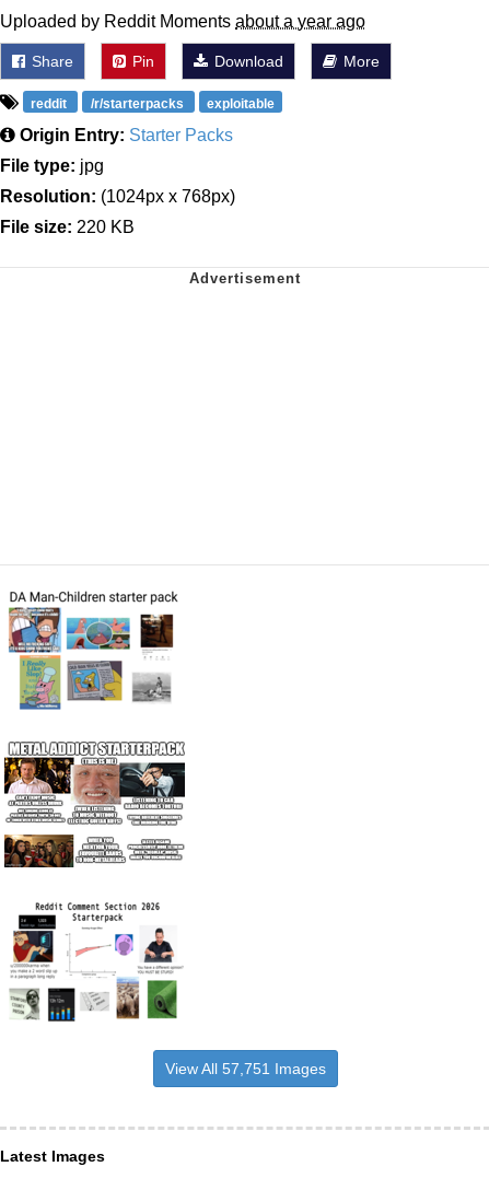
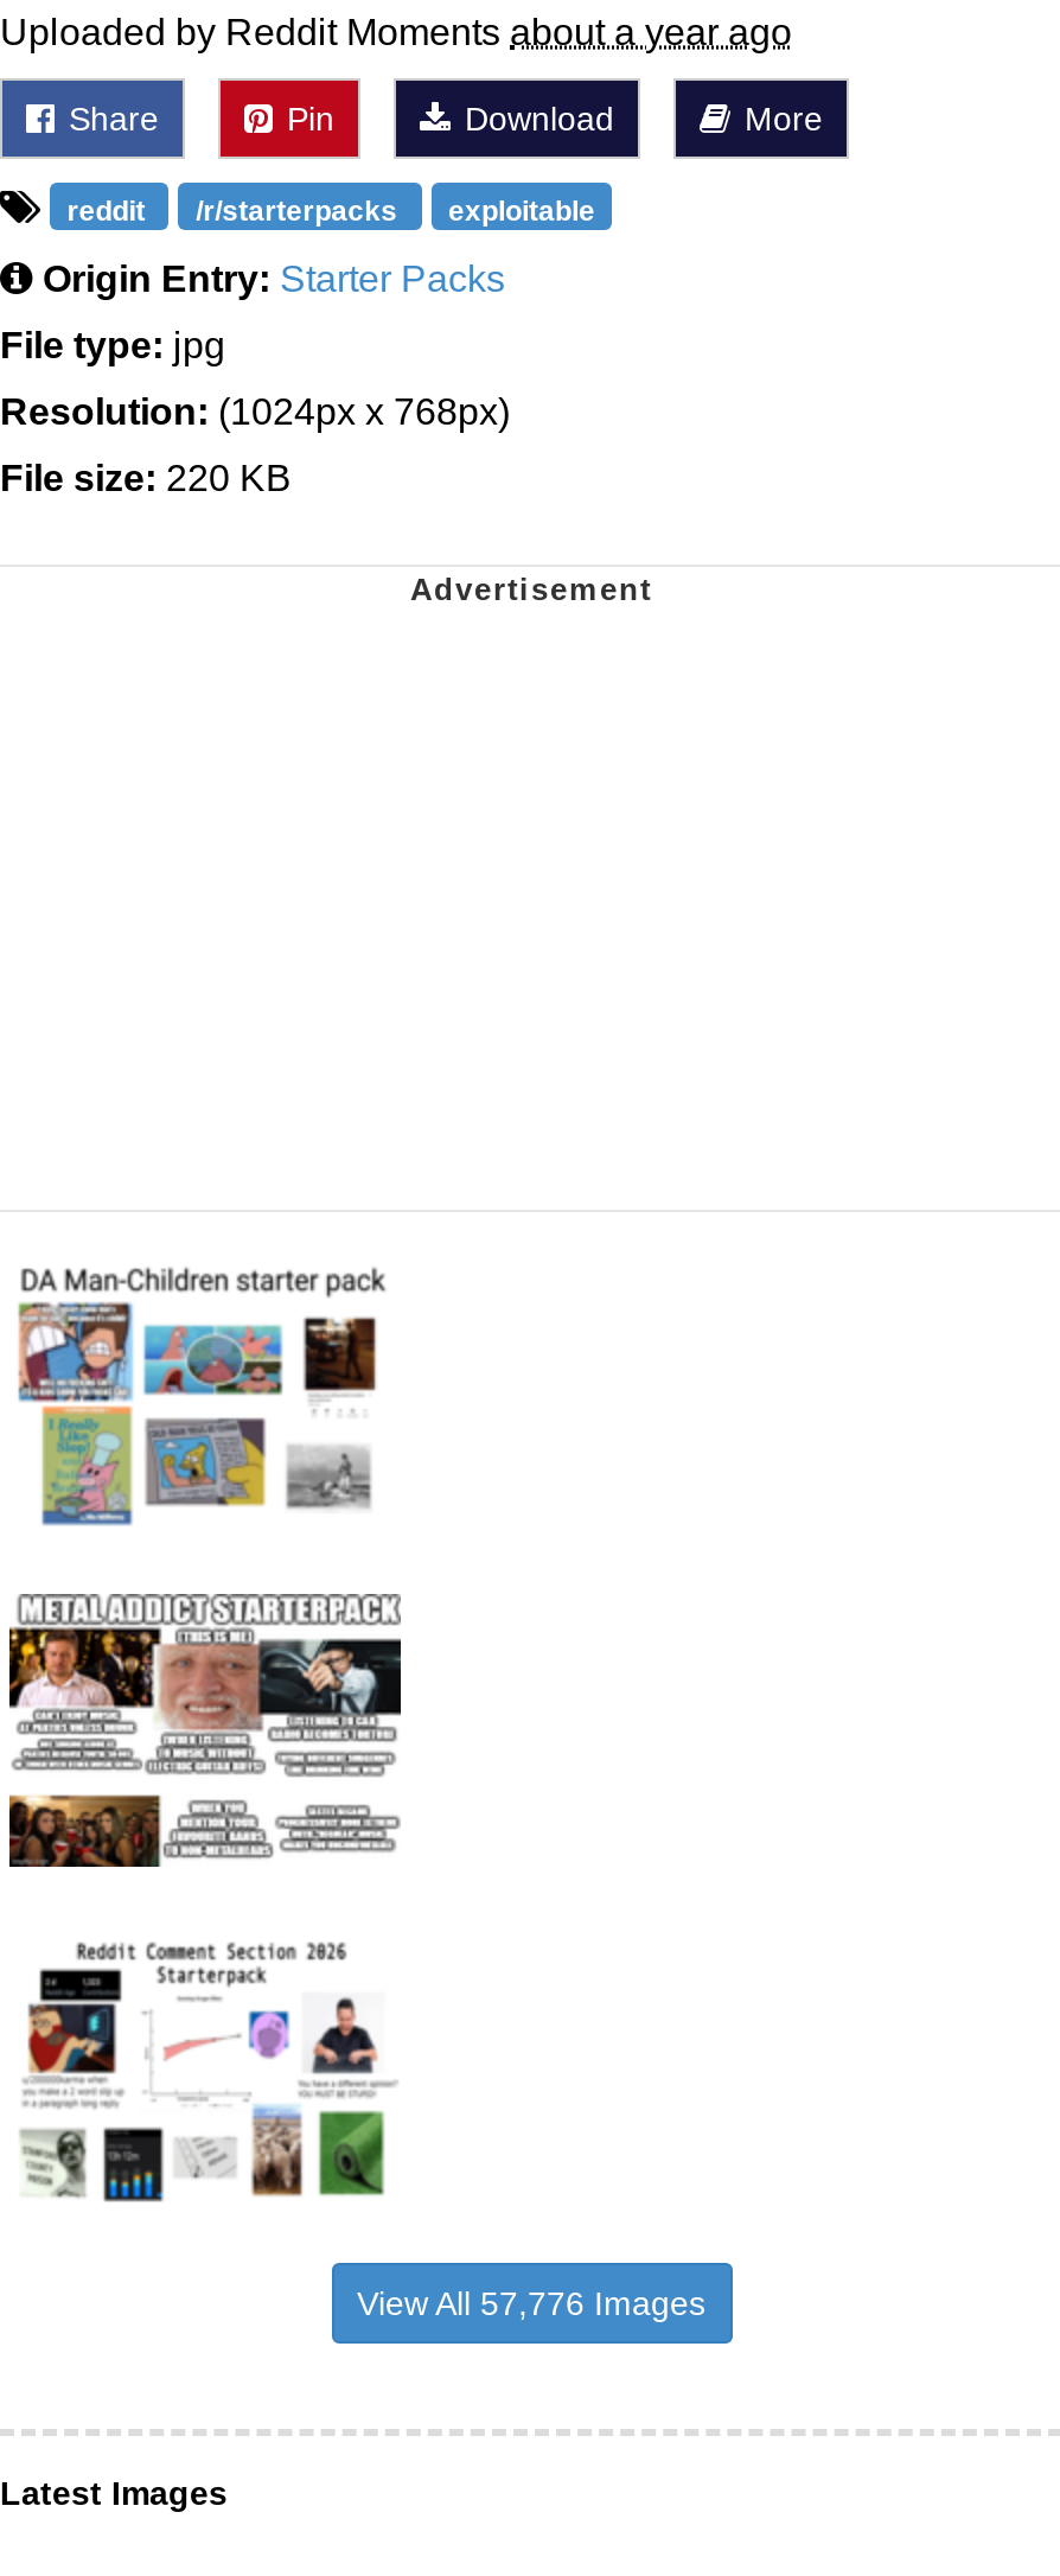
[165,1060,325,1077] View All 57,751 Images -> [357,2284,705,2322] View All 57,776 Images

